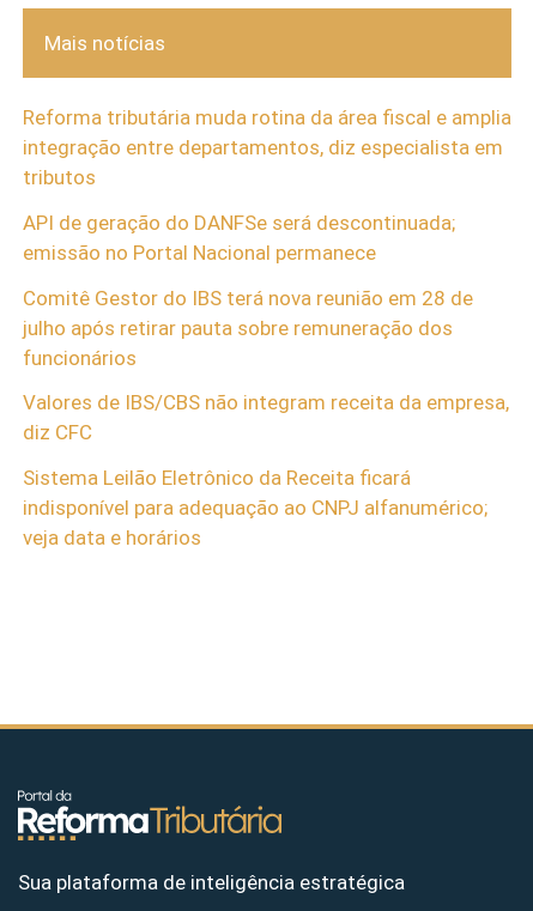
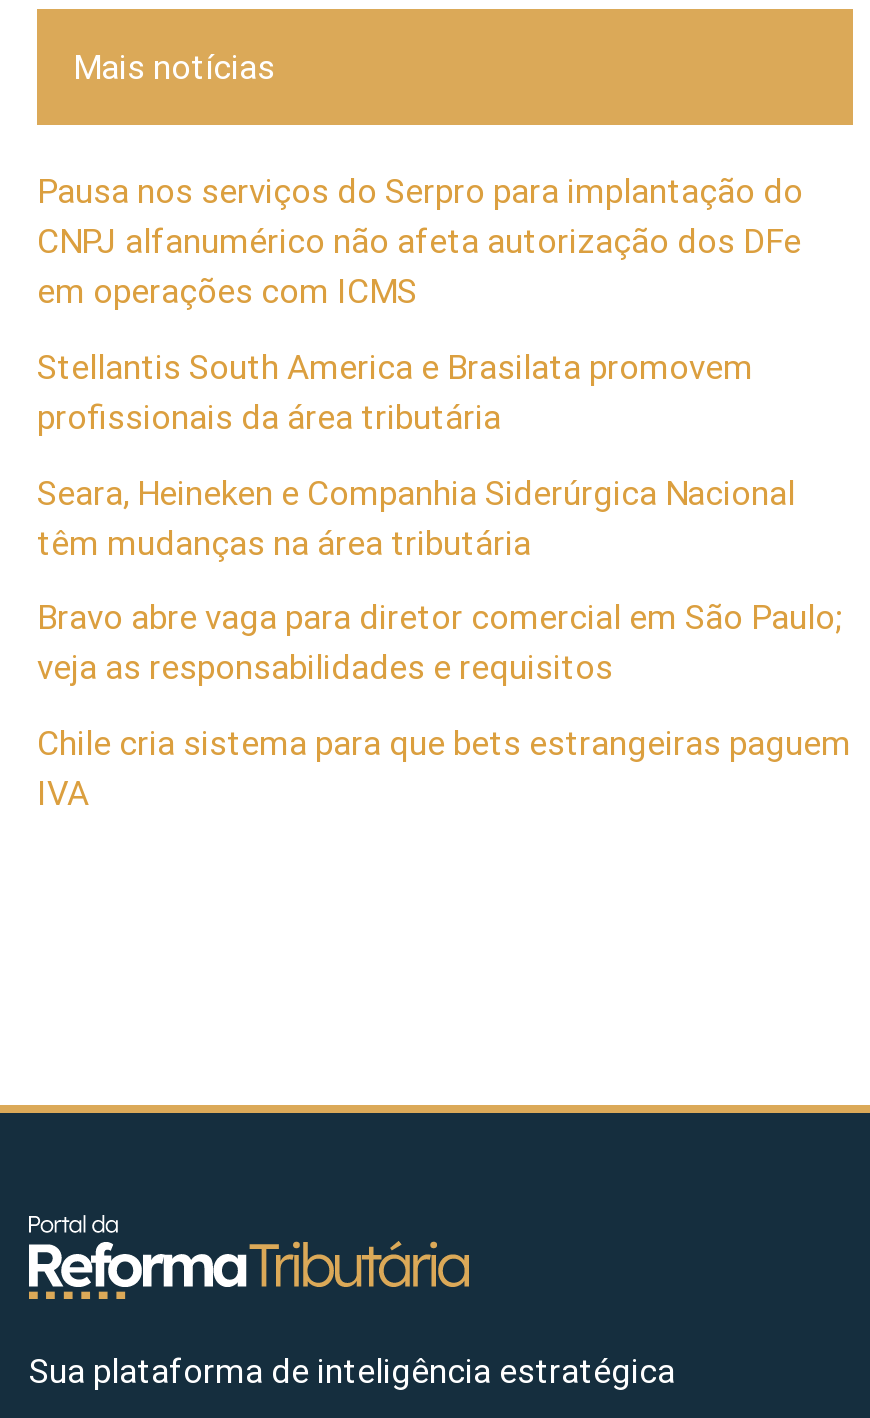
[23,105,511,189] Reforma tributária muda rotina da área fiscal e amplia | integração entre departamentos, diz especialista em | tributos -> [37,171,803,311] Pausa nos serviços do Serpro para implantação do | CNPJ alfanumérico não afeta autorização dos DFe | em operações com ICMS
[23,210,455,264] API de geração do DANFSe será descontinuada; | emissão no Portal Nacional permanece -> [37,347,753,437] Stellantis South America e Brasilata promovem | profissionais da área tributária
[23,286,473,369] Comitê Gestor do IBS terá nova reunião em 28 de | julho após retirar pauta sobre remuneração dos | funcionários -> [37,472,795,562] Seara, Heineken e Companhia Siderúrgica Nacional | têm mudanças na área tributária
[23,391,509,444] Valores de IBS/CBS não integram receita da empresa, | diz CFC -> [37,598,841,688] Bravo abre vaga para diretor comercial em São Paulo; | veja as responsabilidades e requisitos
[23,466,487,549] Sistema Leilão Eletrônico da Receita ficará | indisponível para adequação ao CNPJ alfanumérico; | veja data e horários -> [37,723,851,813] Chile cria sistema para que bets estrangeiras paguem | IVA

